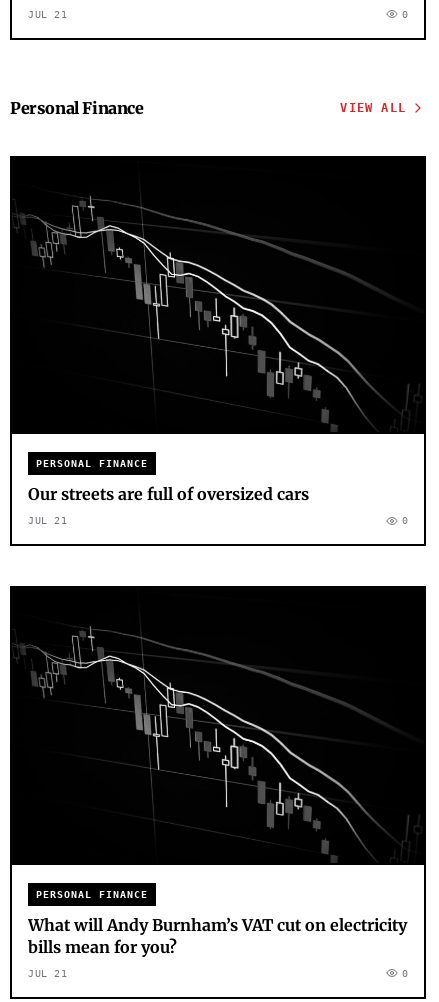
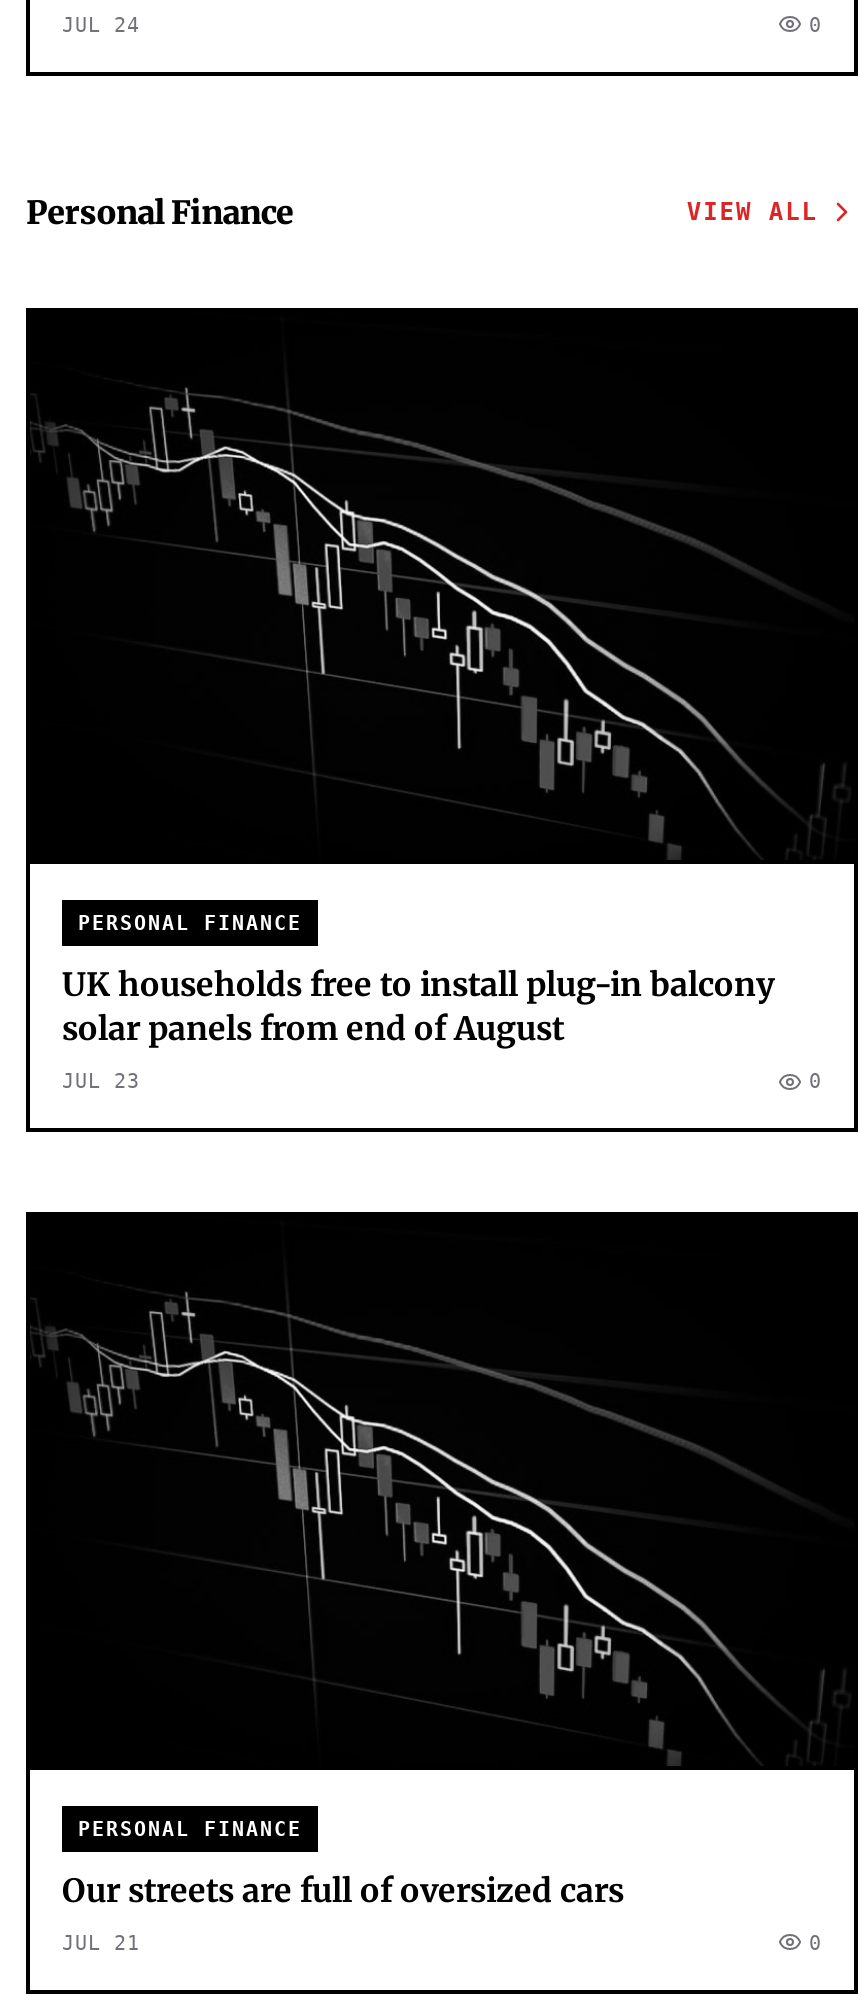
[28,9,67,20] JUL 21 -> [62,14,140,36] JUL 24
none -> [62,965,776,1049] UK households free to install plug-in balcony | solar panels from end of August
moved [28,484,309,504] -> [62,1870,624,1910]: Our streets are full of oversized cars
[28,515,67,526] JUL 21 -> [62,1071,140,1093] JUL 23
moved [36,515,408,900] -> [78,1071,822,1840]: 0 | PERSONAL FINANCE
[28,915,407,957] What will Andy Burnham’s VAT cut on electricity | bills mean for you? -> none

